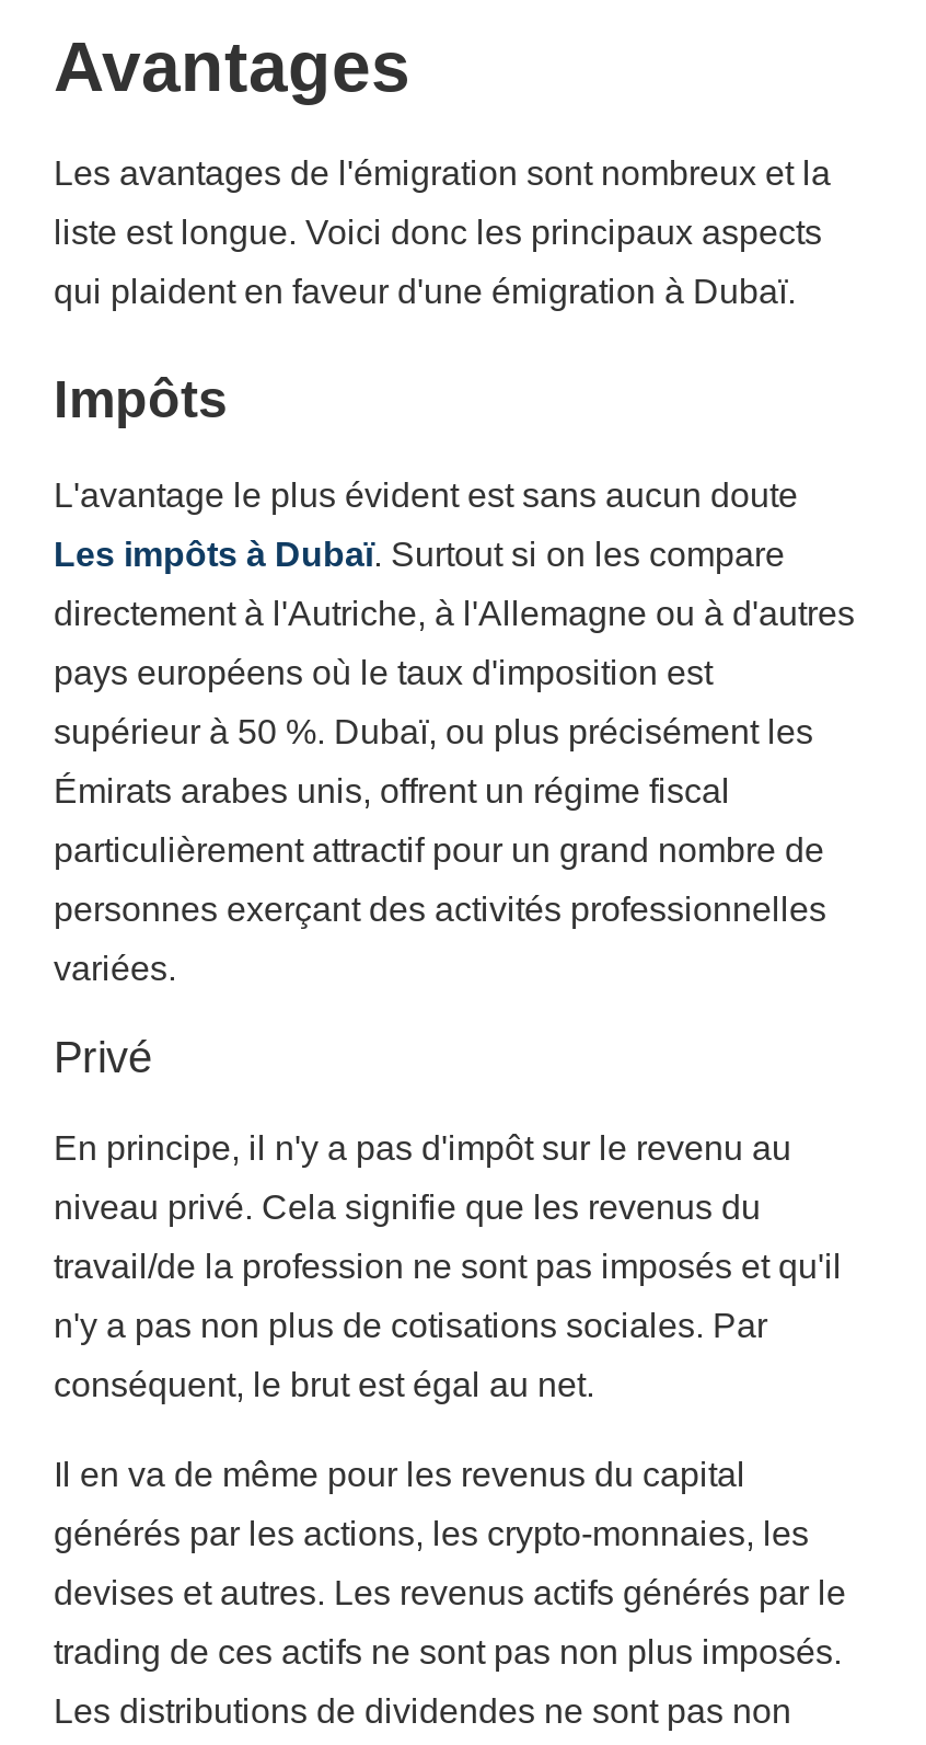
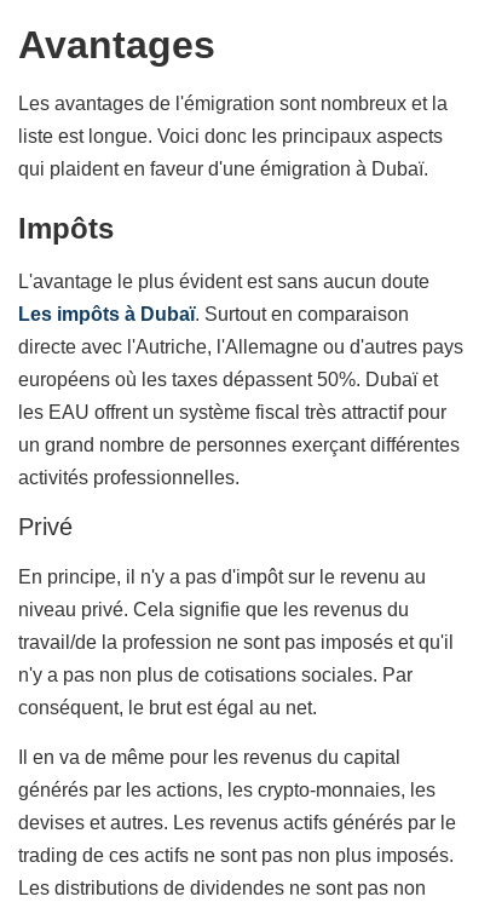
[54,537,855,988] Les impôts à Dubaï. Surtout si on les compare | directement à l'Autriche, à l'Allemagne ou à d'autres | pays européens où le taux d'imposition est | supérieur à 50 %. Dubaï, ou plus précisément les | Émirats arabes unis, offrent un régime fiscal | particulièrement attractif pour un grand nombre de | personnes exerçant des activités professionnelles | variées. -> [18,304,463,489] Les impôts à Dubaï. Surtout en comparaison | directe avec l'Autriche, l'Allemagne ou d'autres pays | européens où les taxes dépassent 50%. Dubaï et | les EAU offrent un système fiscal très attractif pour | un grand nombre de personnes exerçant différentes | activités professionnelles.

